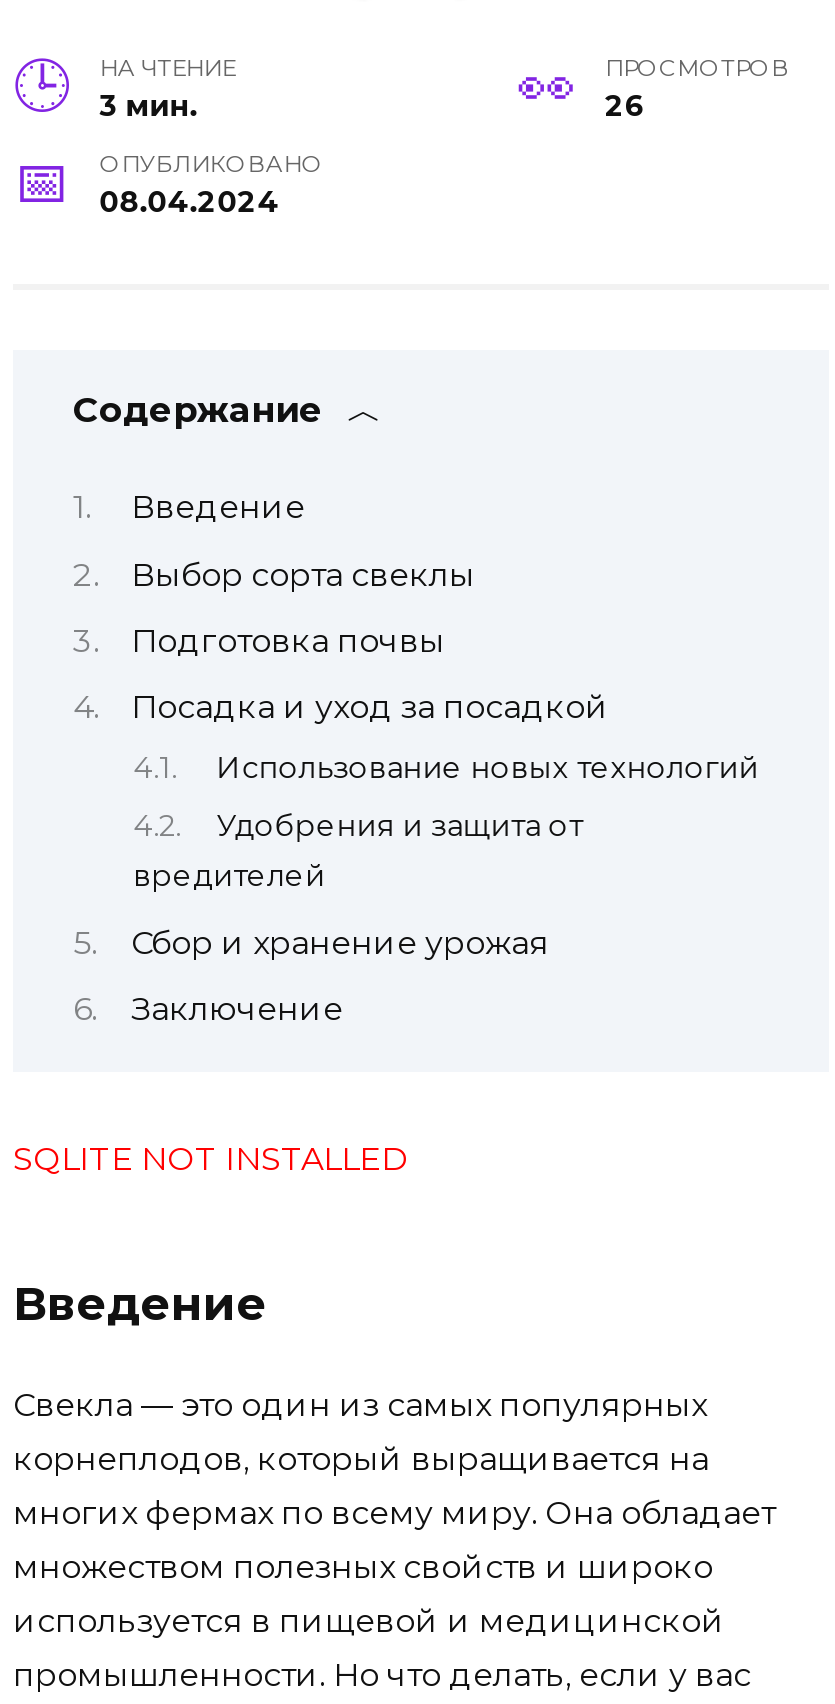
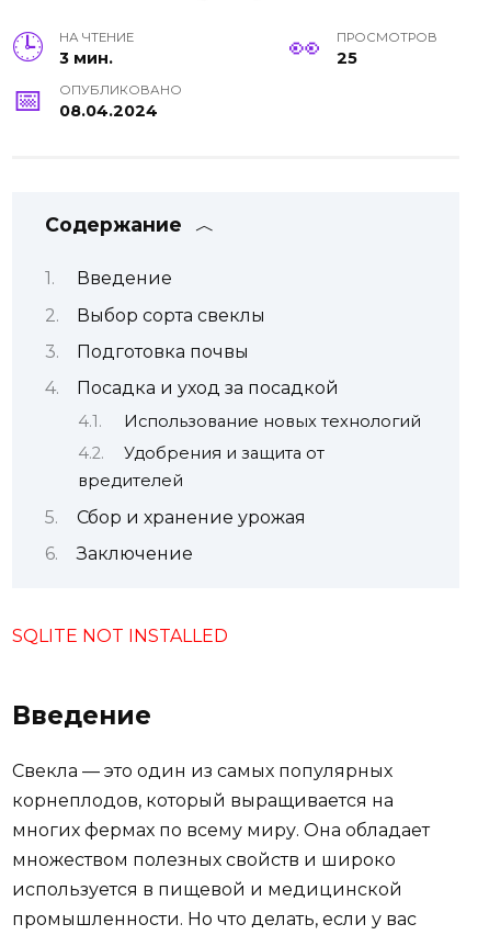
[605,88,645,124] 26 -> [337,48,357,68] 25

